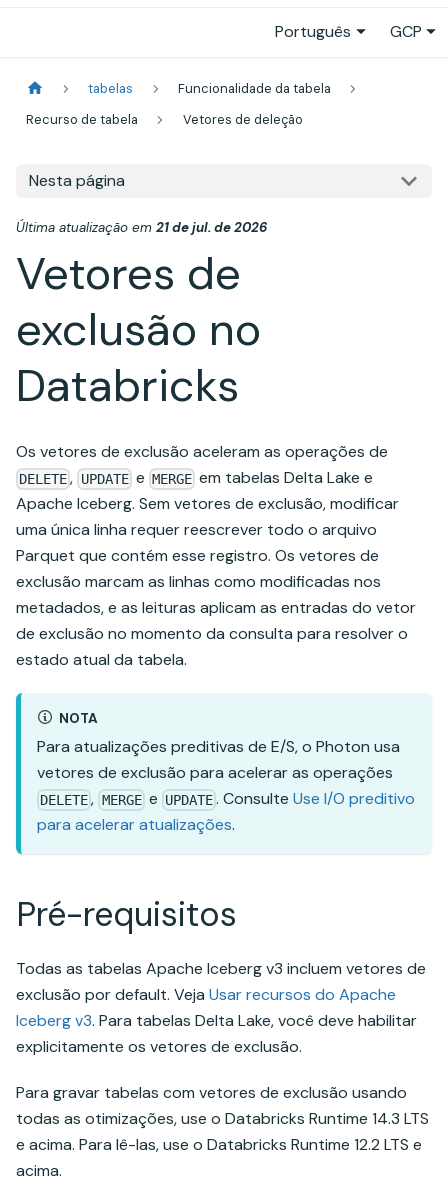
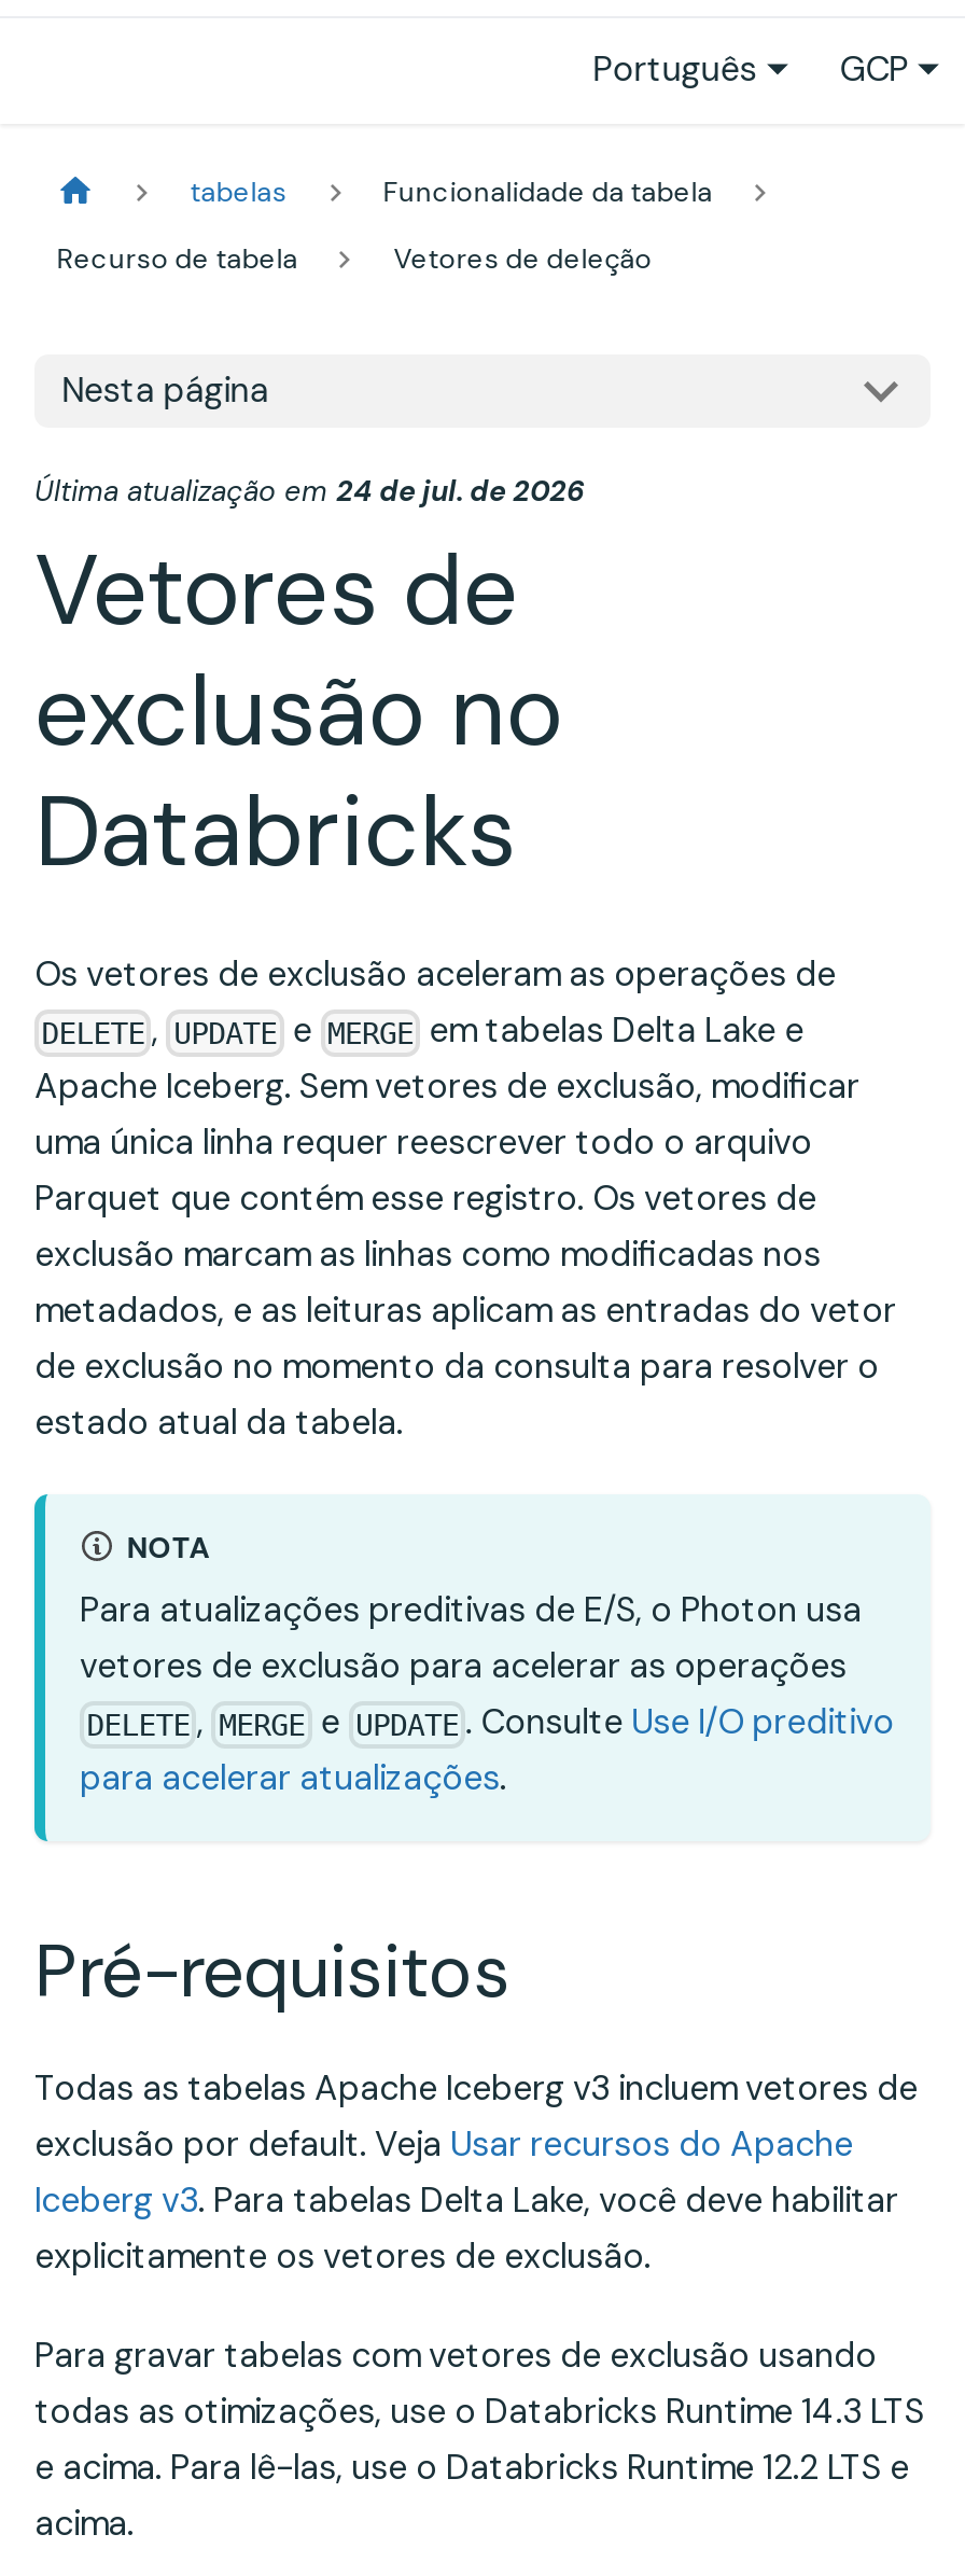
[16,219,267,236] Última atualização em 21 de jul. de 2026 -> [34,473,584,510] Última atualização em 24 de jul. de 2026

